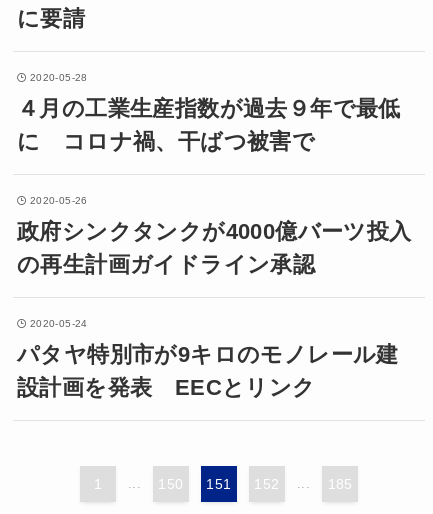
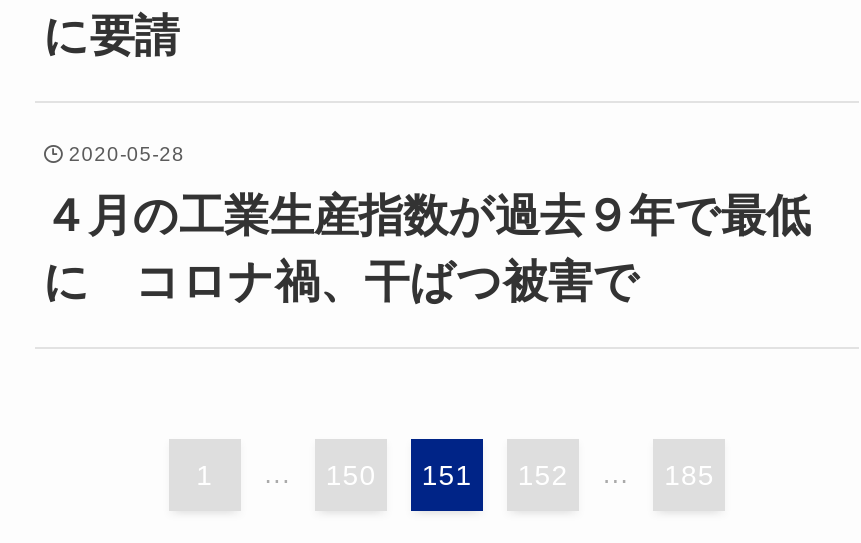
[17,195,412,400] 2020-05-26 | 政府シンクタンクが4000億バーツ投入 | の再生計画ガイドライン承認 | 2020-05-24 | パタヤ特別市が9キロのモノレール建 | 設計画を発表 EECとリンク -> none

